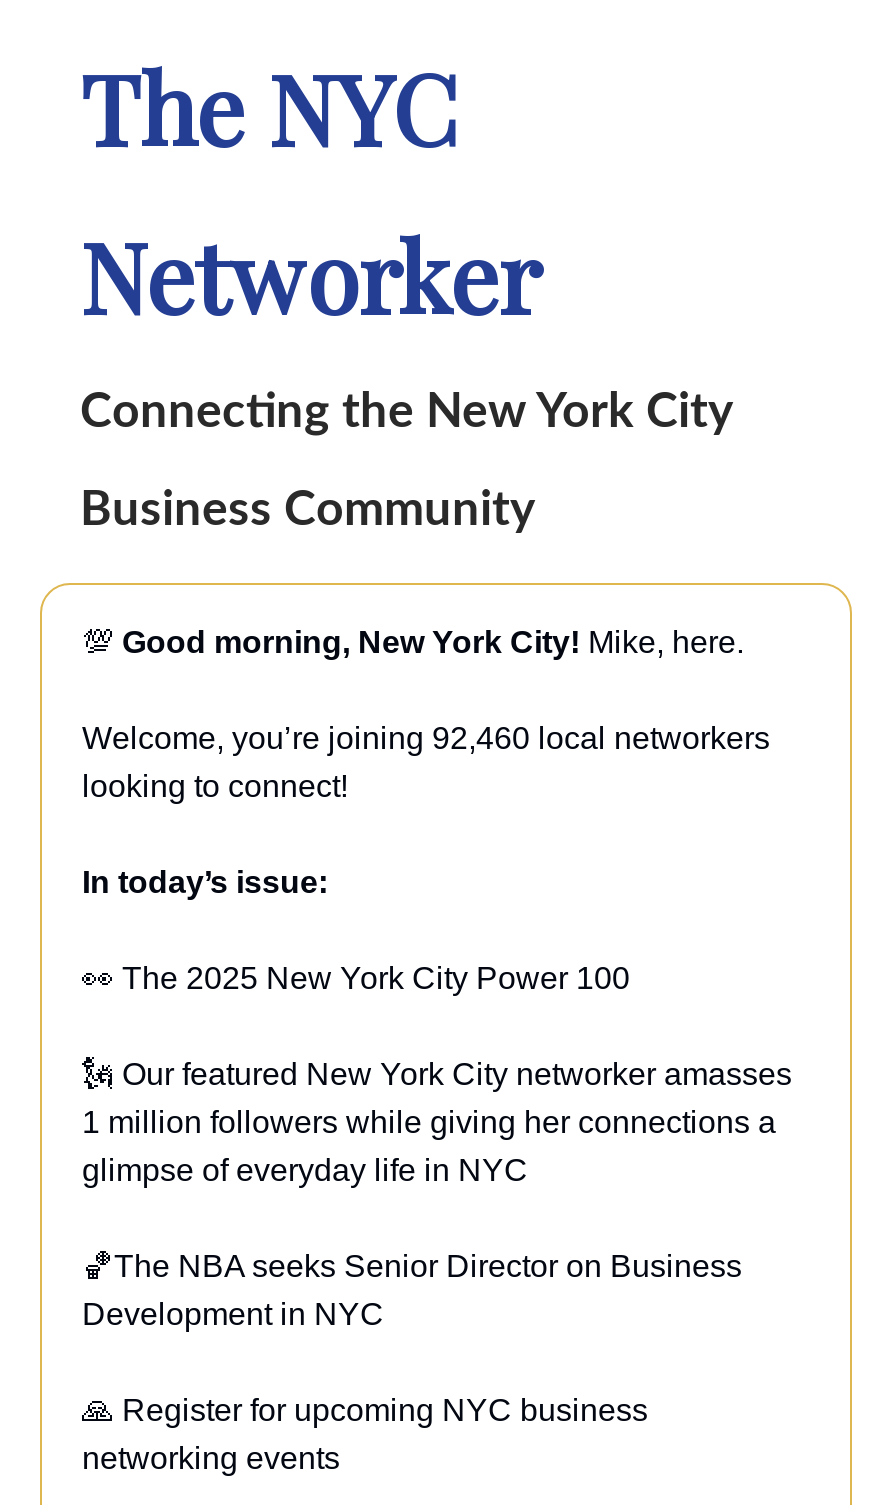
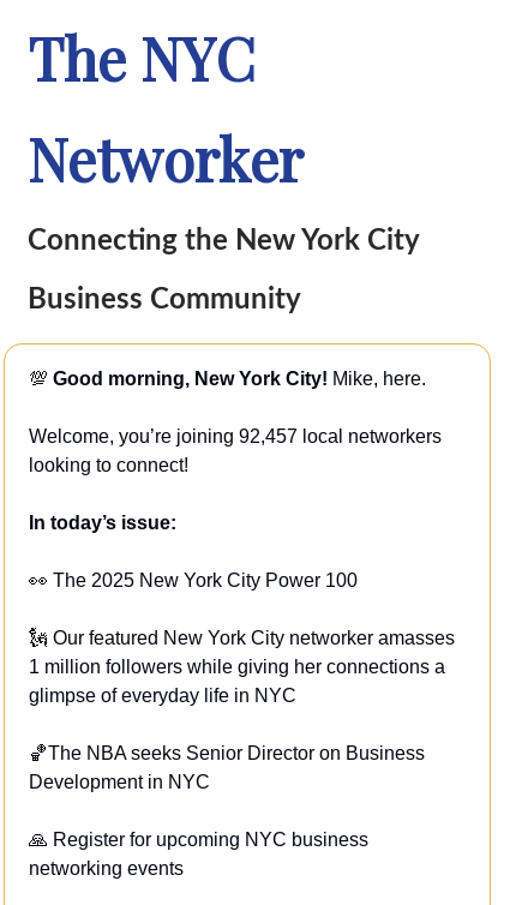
[82,720,770,754] Welcome, you’re joining 92,460 local networkers -> [29,426,442,446] Welcome, you’re joining 92,457 local networkers

